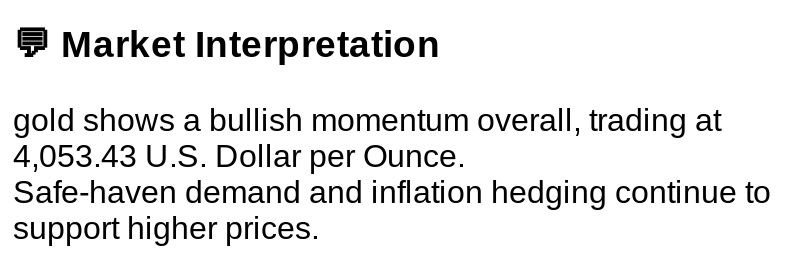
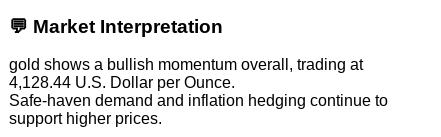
[13,140,465,174] 4,053.43 U.S. Dollar per Ounce. -> [9,74,235,91] 4,128.44 U.S. Dollar per Ounce.

